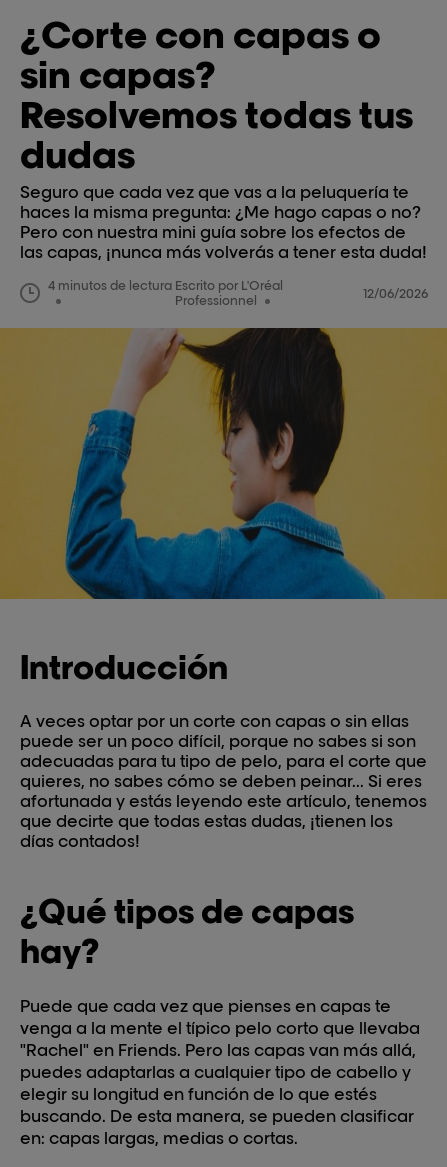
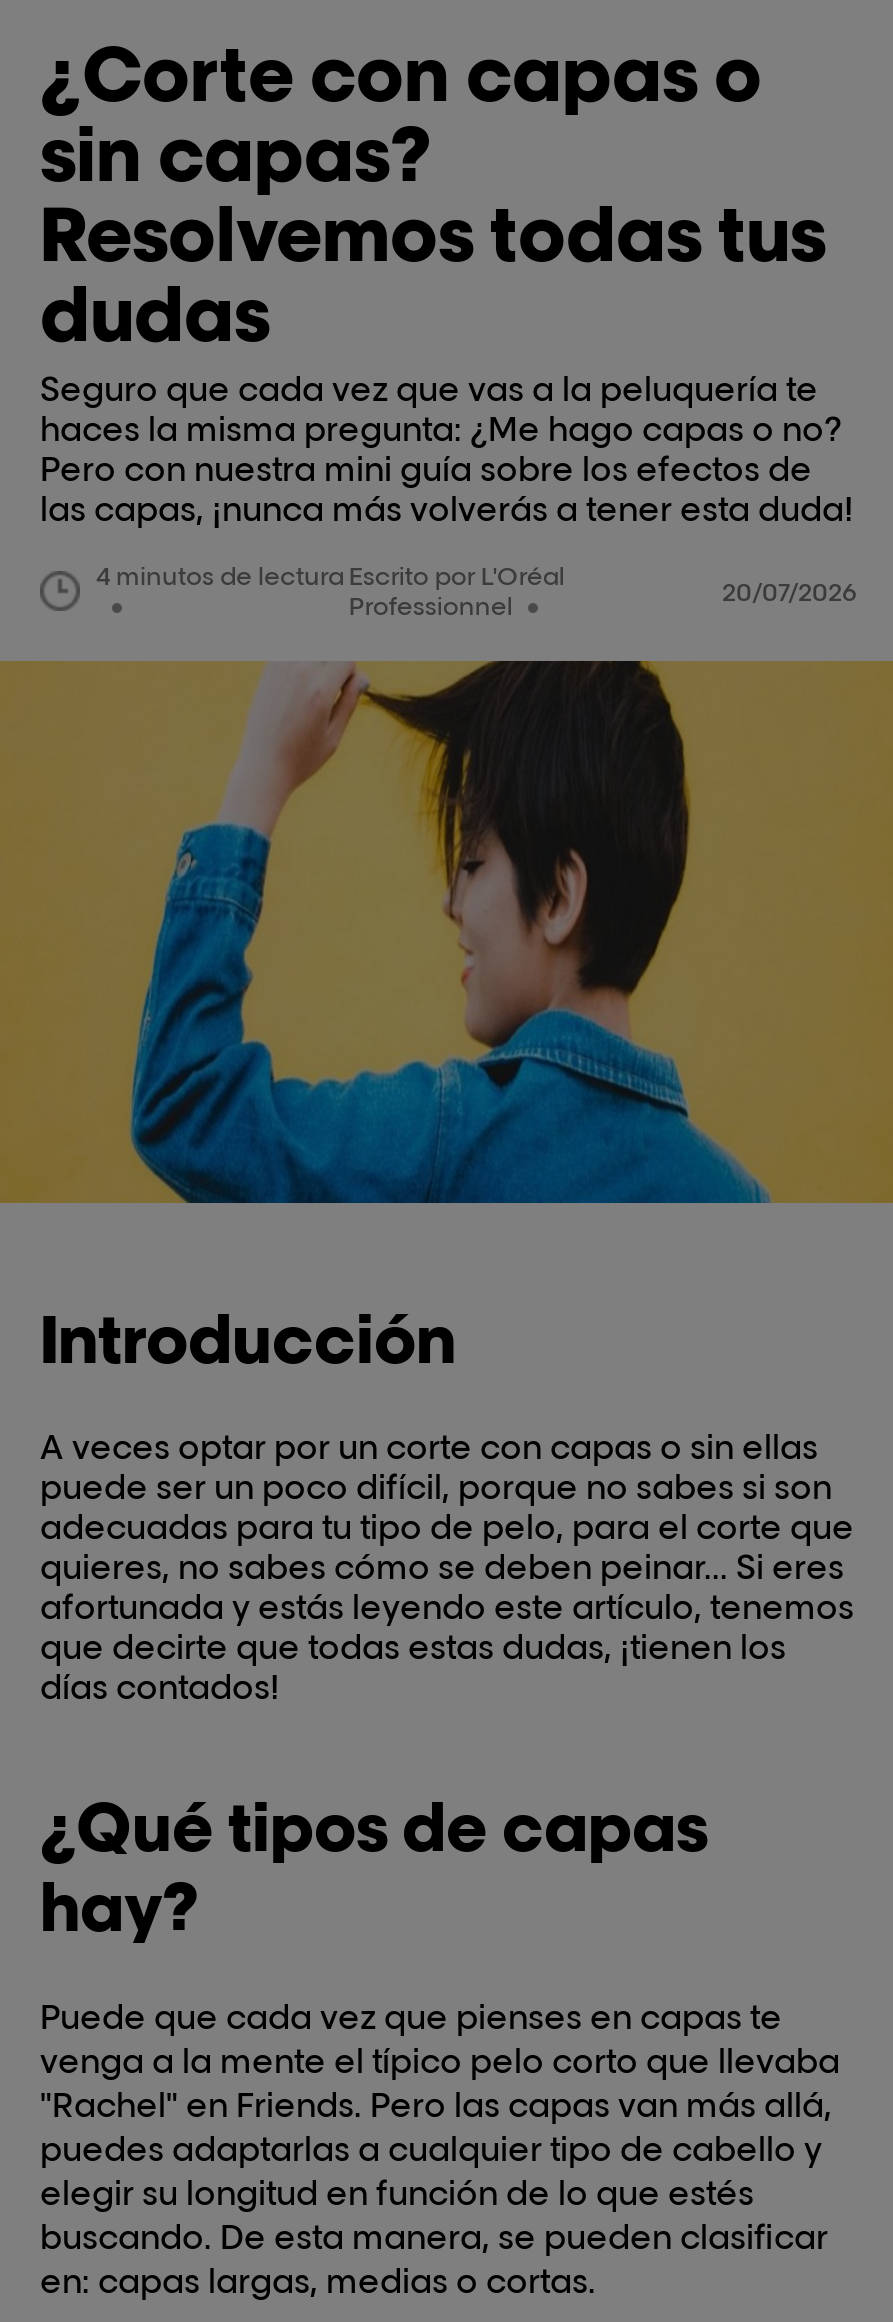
[363,285,428,300] 12/06/2026 -> [722,576,856,606] 20/07/2026

